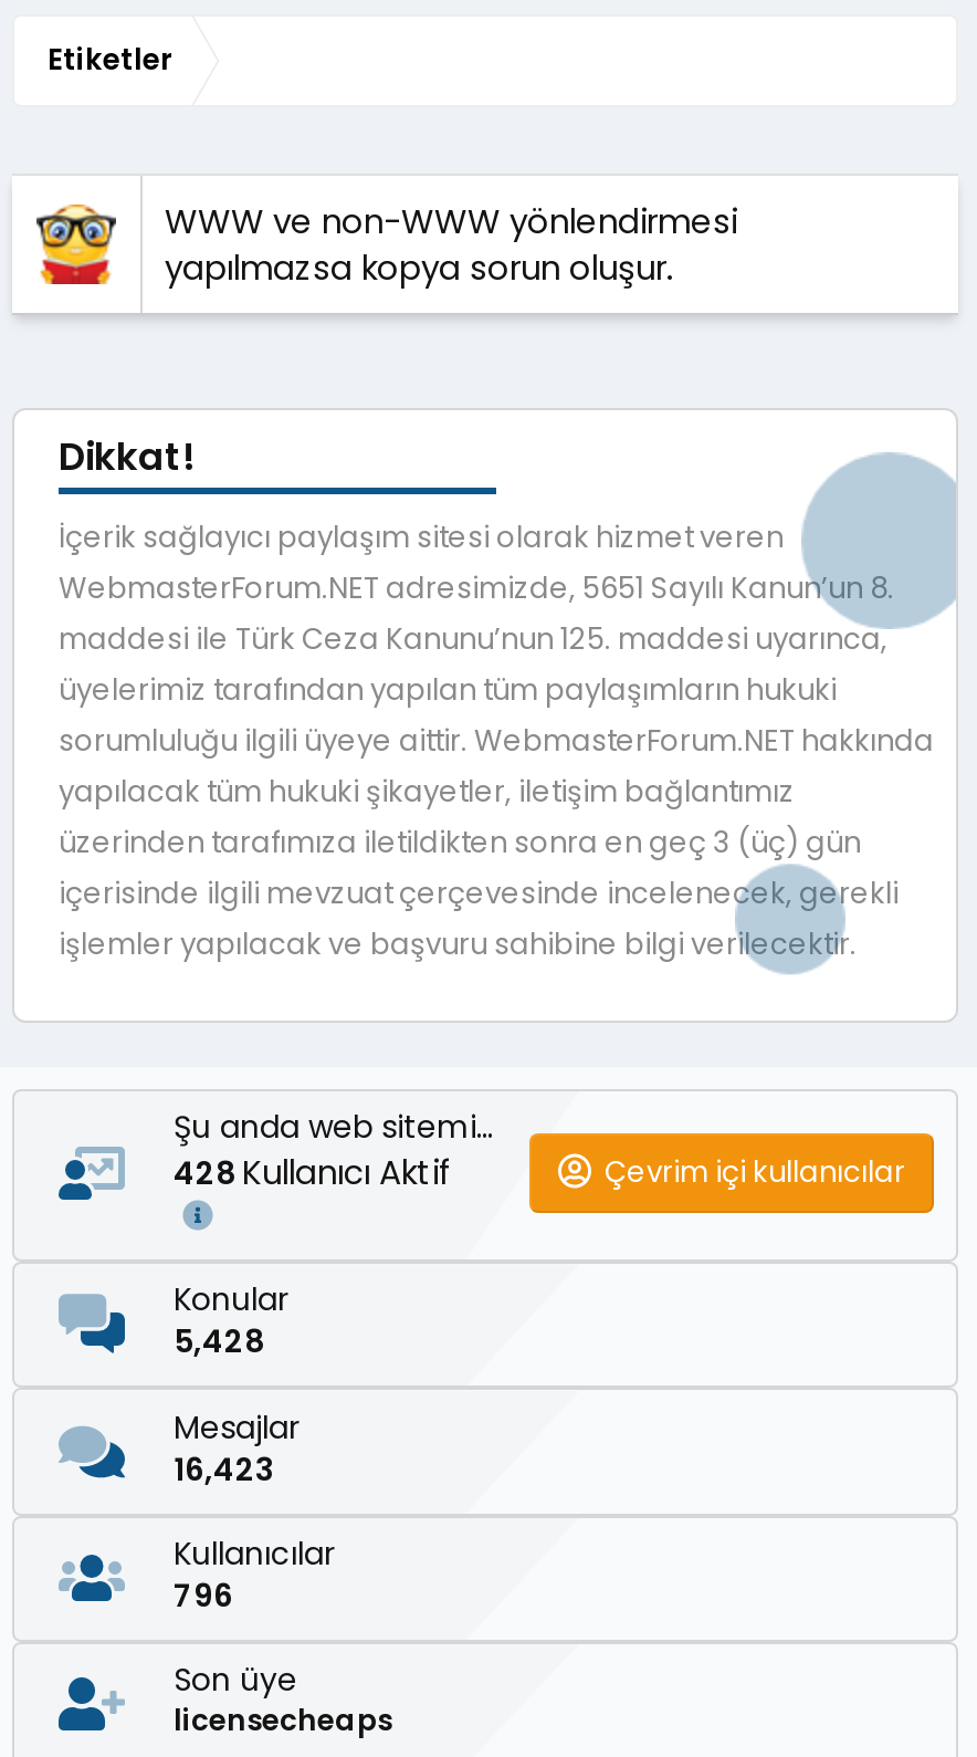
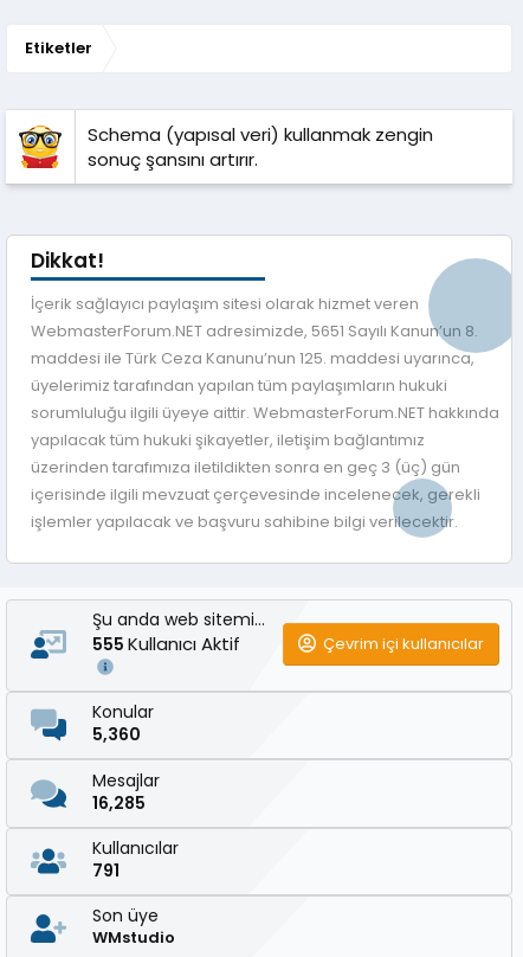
[165,197,737,290] WWW ve non-WWW yönlendirmesi | yapılmazsa kopya sorun oluşur. -> [88,122,433,171] Schema (yapısal veri) kullanmak zengin | sonuç şansını artırır.
[174,1149,461,1195] 428 Kullanıcı Aktif -> [92,631,245,656] 555 Kullanıcı Aktif
[174,1320,264,1364] 5,428 -> [92,723,141,747] 5,360
[174,1447,275,1491] 16,423 -> [92,791,146,815] 16,285
[174,1574,233,1618] 796 -> [92,859,120,883] 791
[174,1700,392,1742] licensecheaps -> [92,927,175,949] WMstudio

